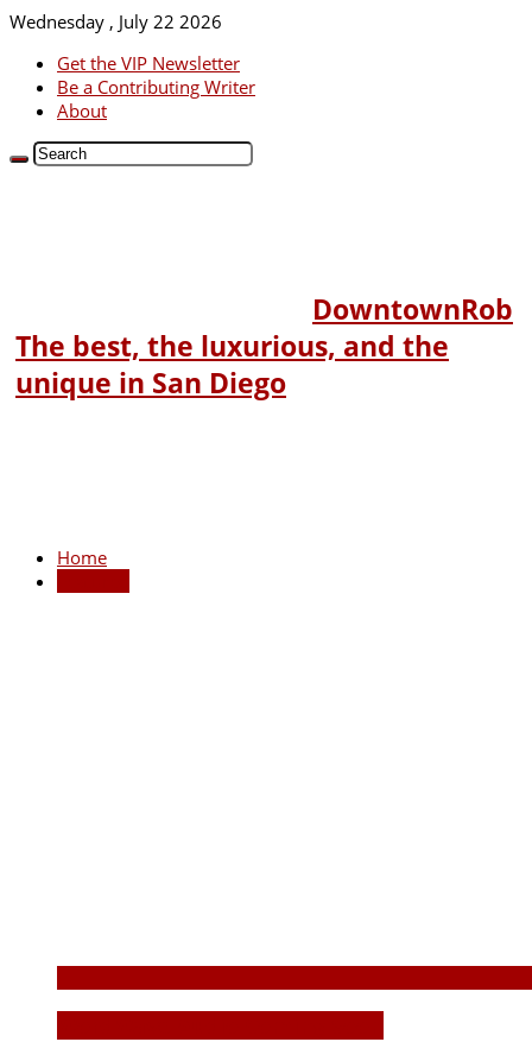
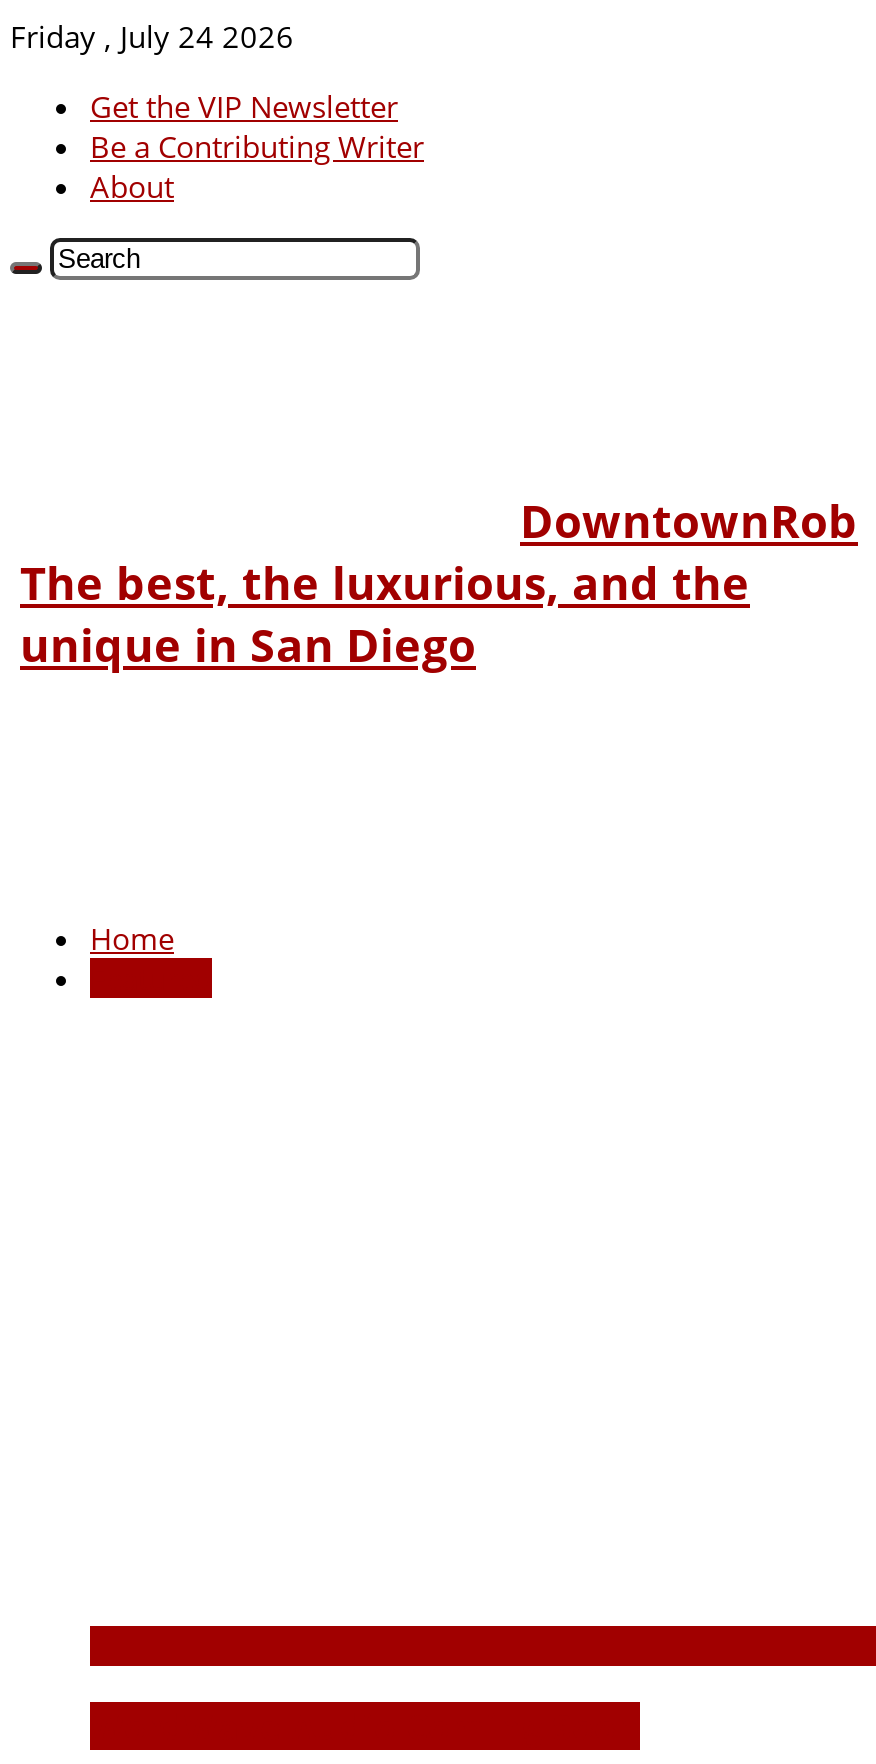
[9,10,222,33] Wednesday , July 22 2026 -> [10,16,294,56] Friday , July 24 2026

